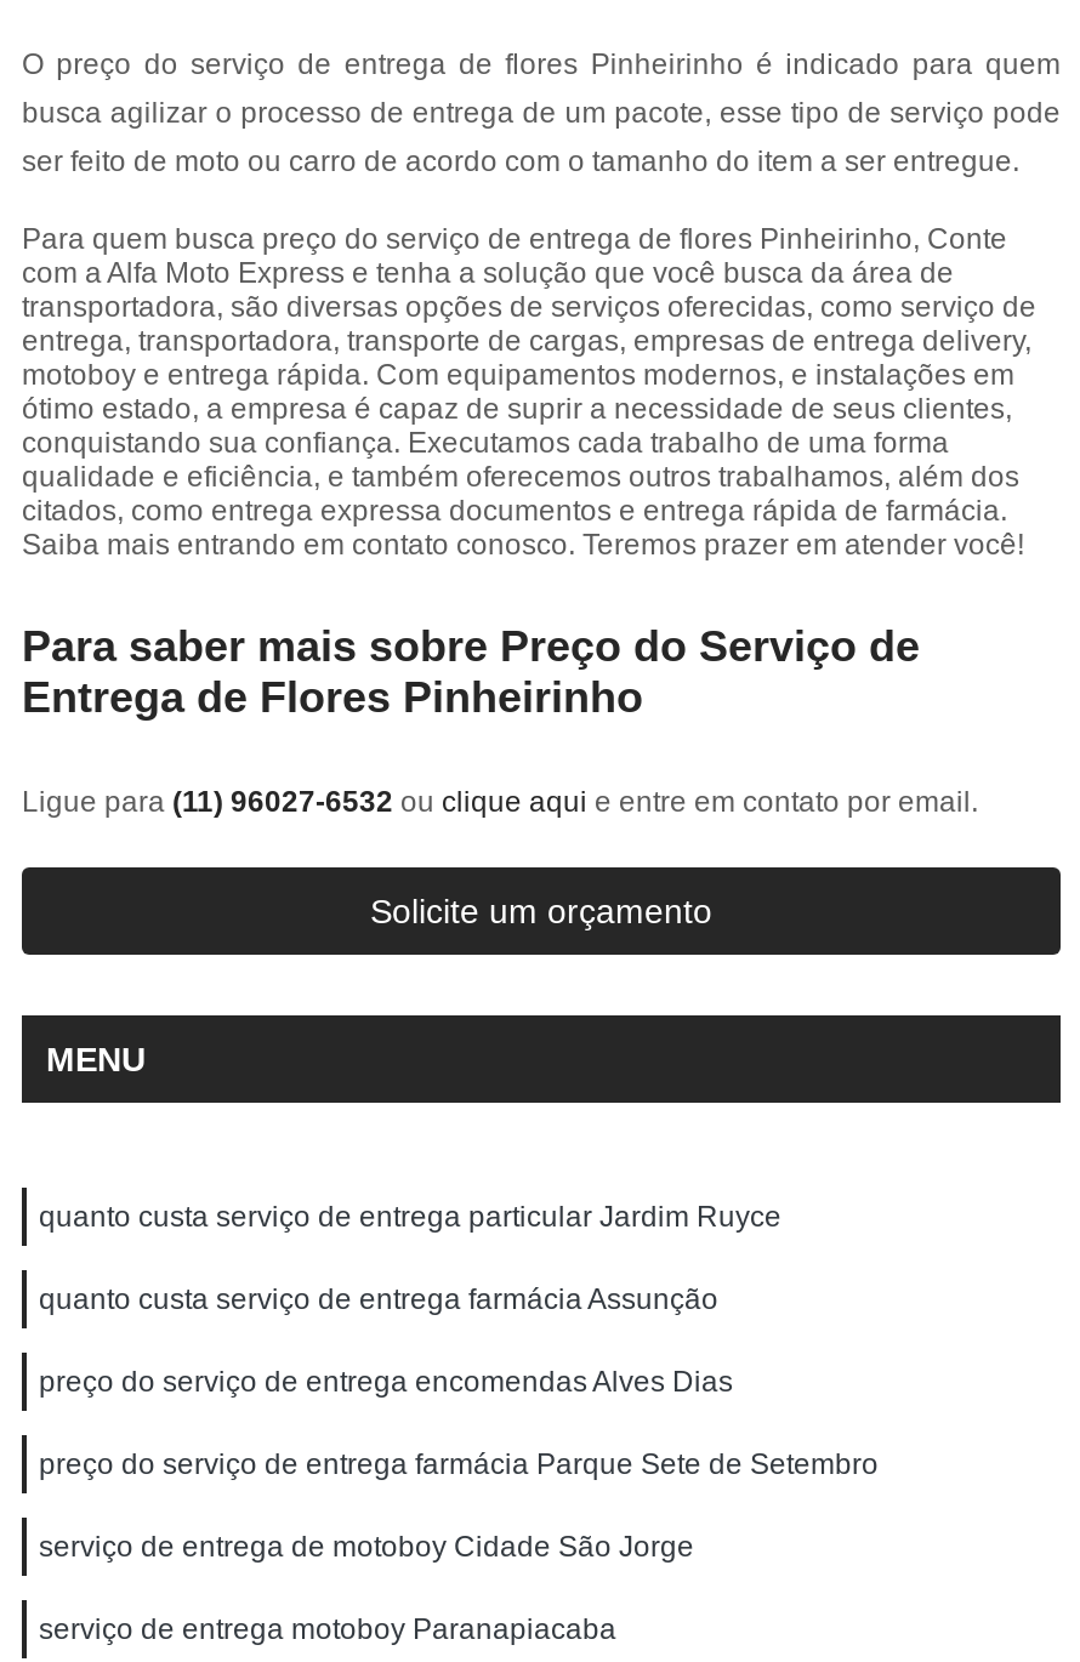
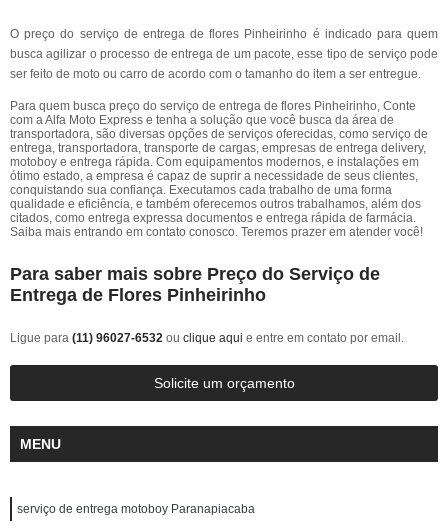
[39,1200,879,1564] quanto custa serviço de entrega particular Jardim Ruyce | quanto custa serviço de entrega farmácia Assunção | preço do serviço de entrega encomendas Alves Dias | preço do serviço de entrega farmácia Parque Sete de Setembro | serviço de entrega de motoboy Cidade São Jorge -> none

